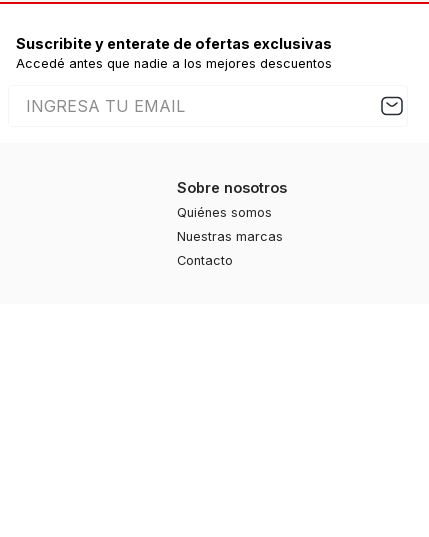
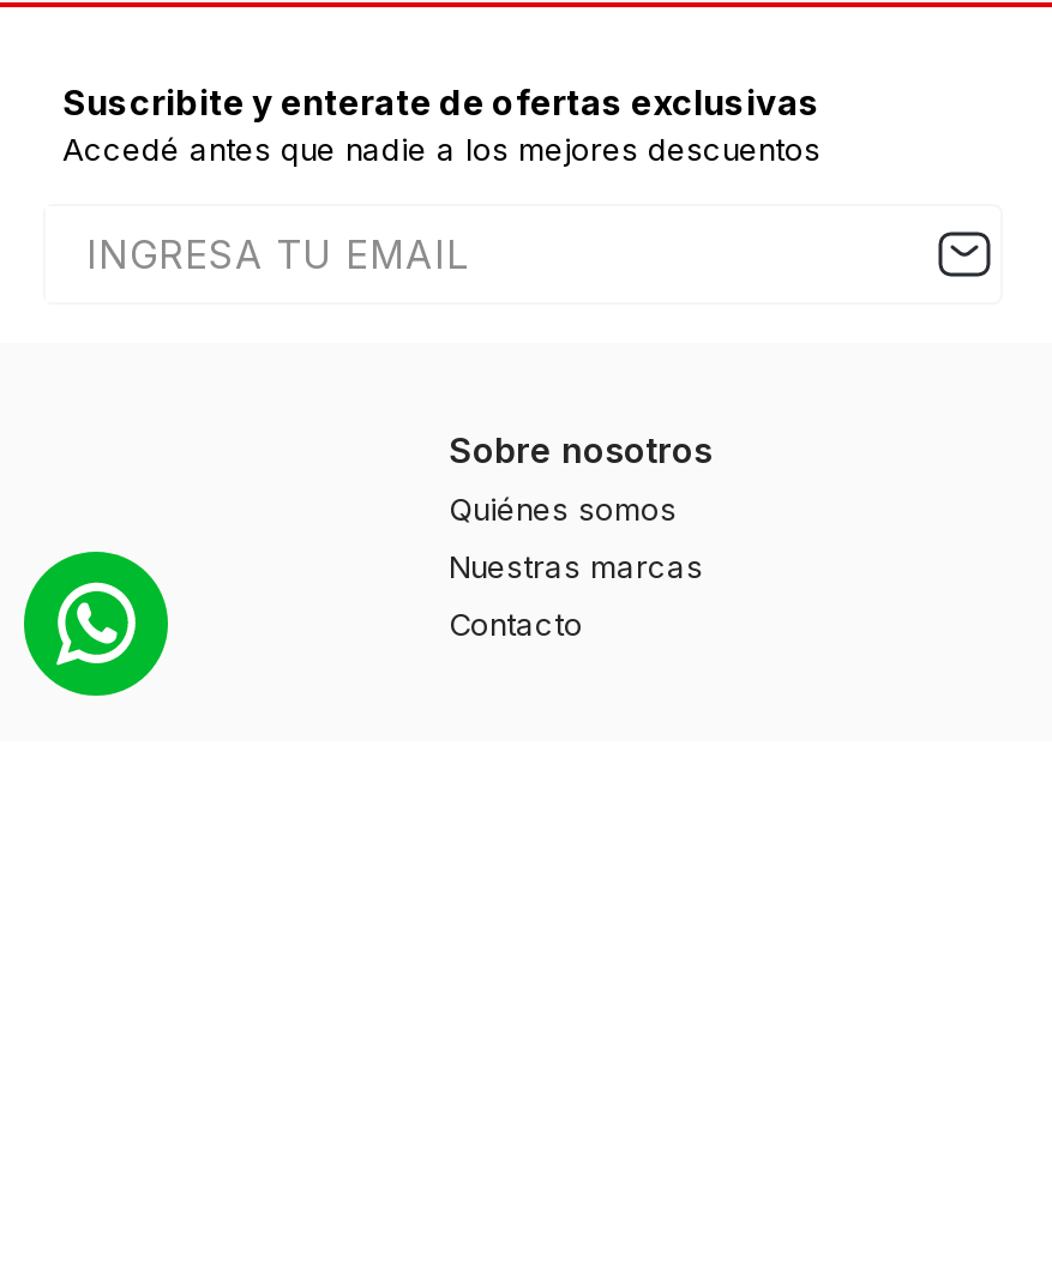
none -> [22,548,170,699] [image]

